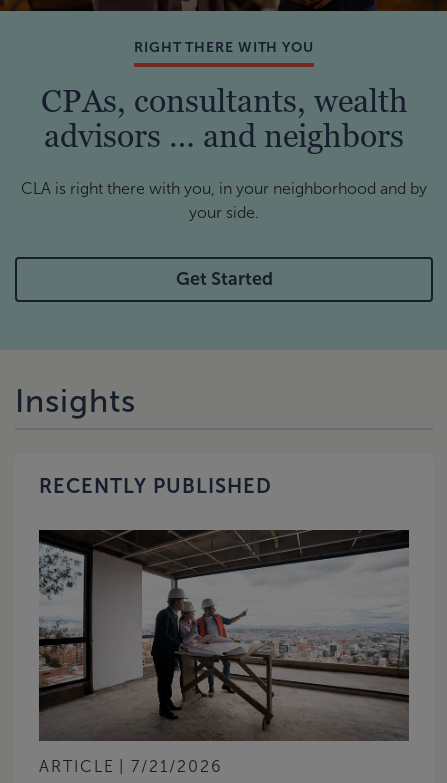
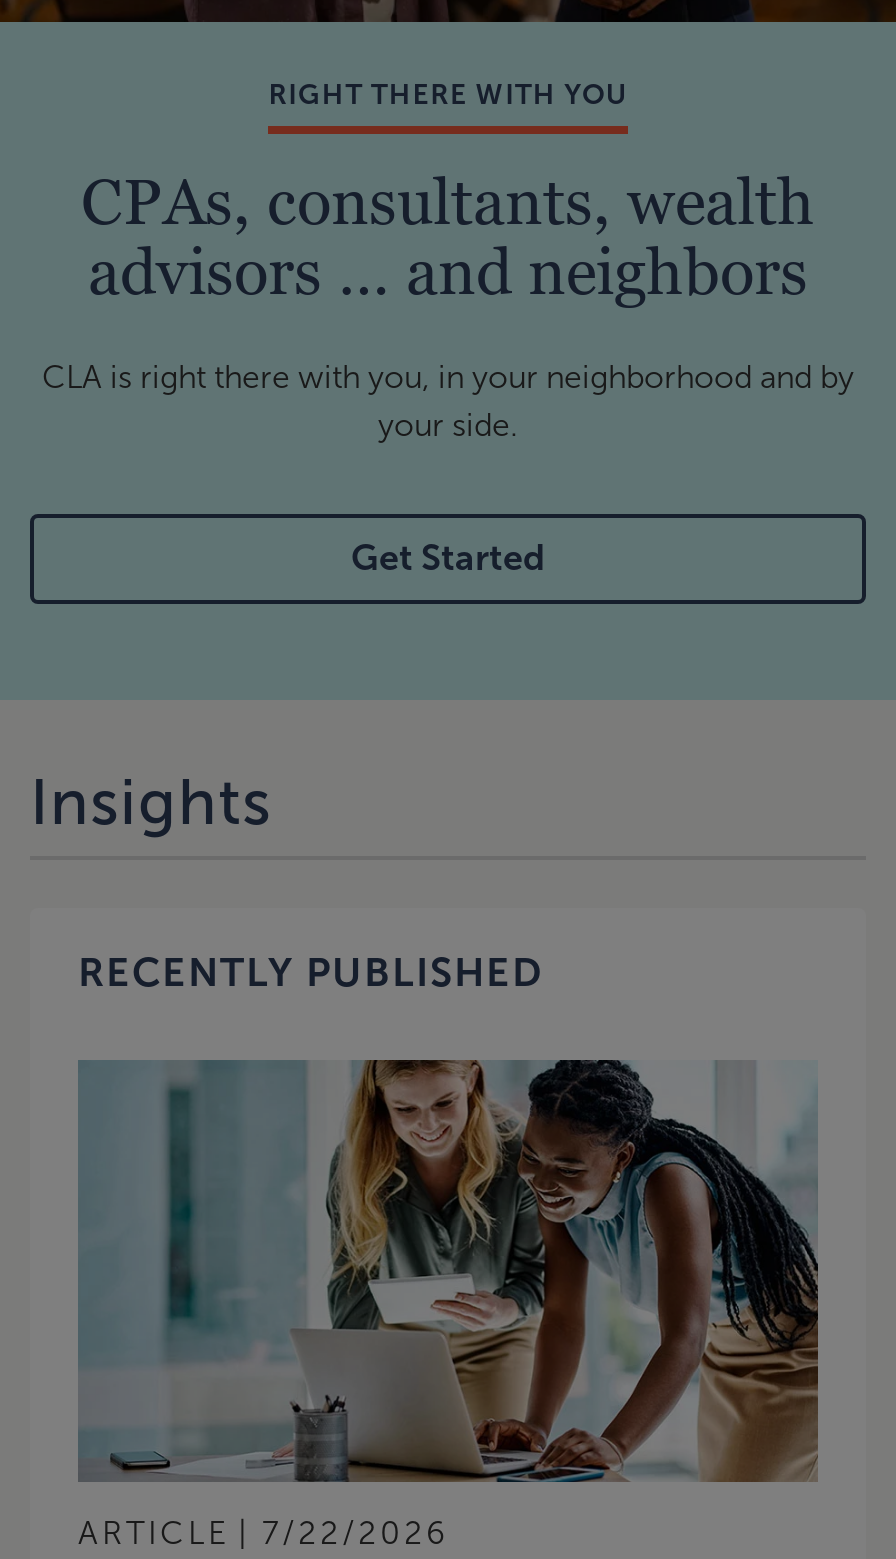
[38,529,410,775] [image] | ARTICLE 7/21/2026 -> [78,1058,820,1549] [image] | ARTICLE 7/22/2026

